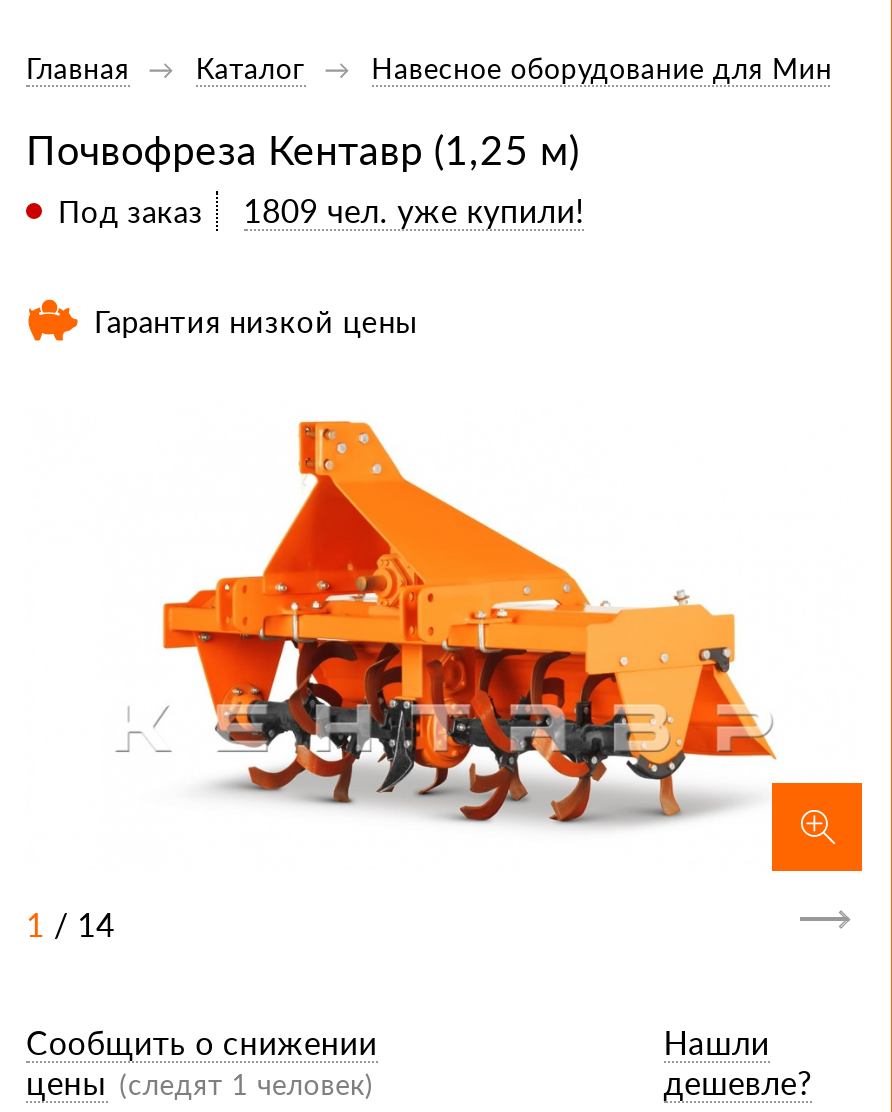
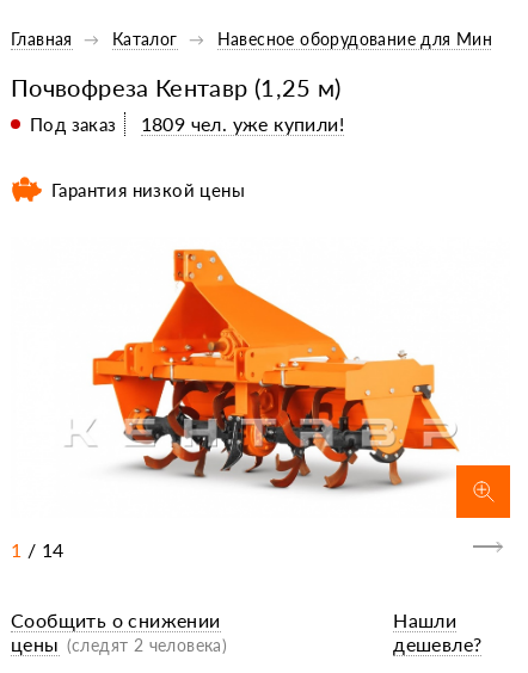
[26,1063,374,1101] цены (следят 1 человек) -> [11,633,227,655] цены (следят 2 человека)

